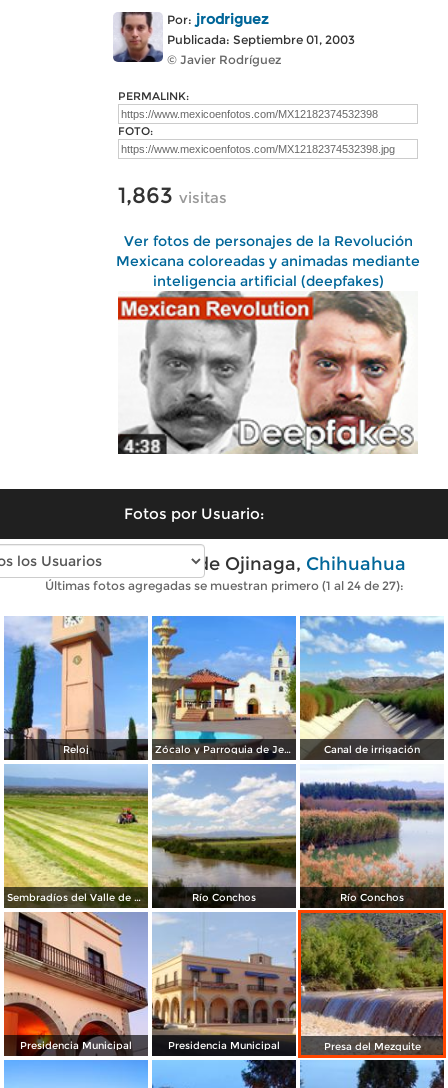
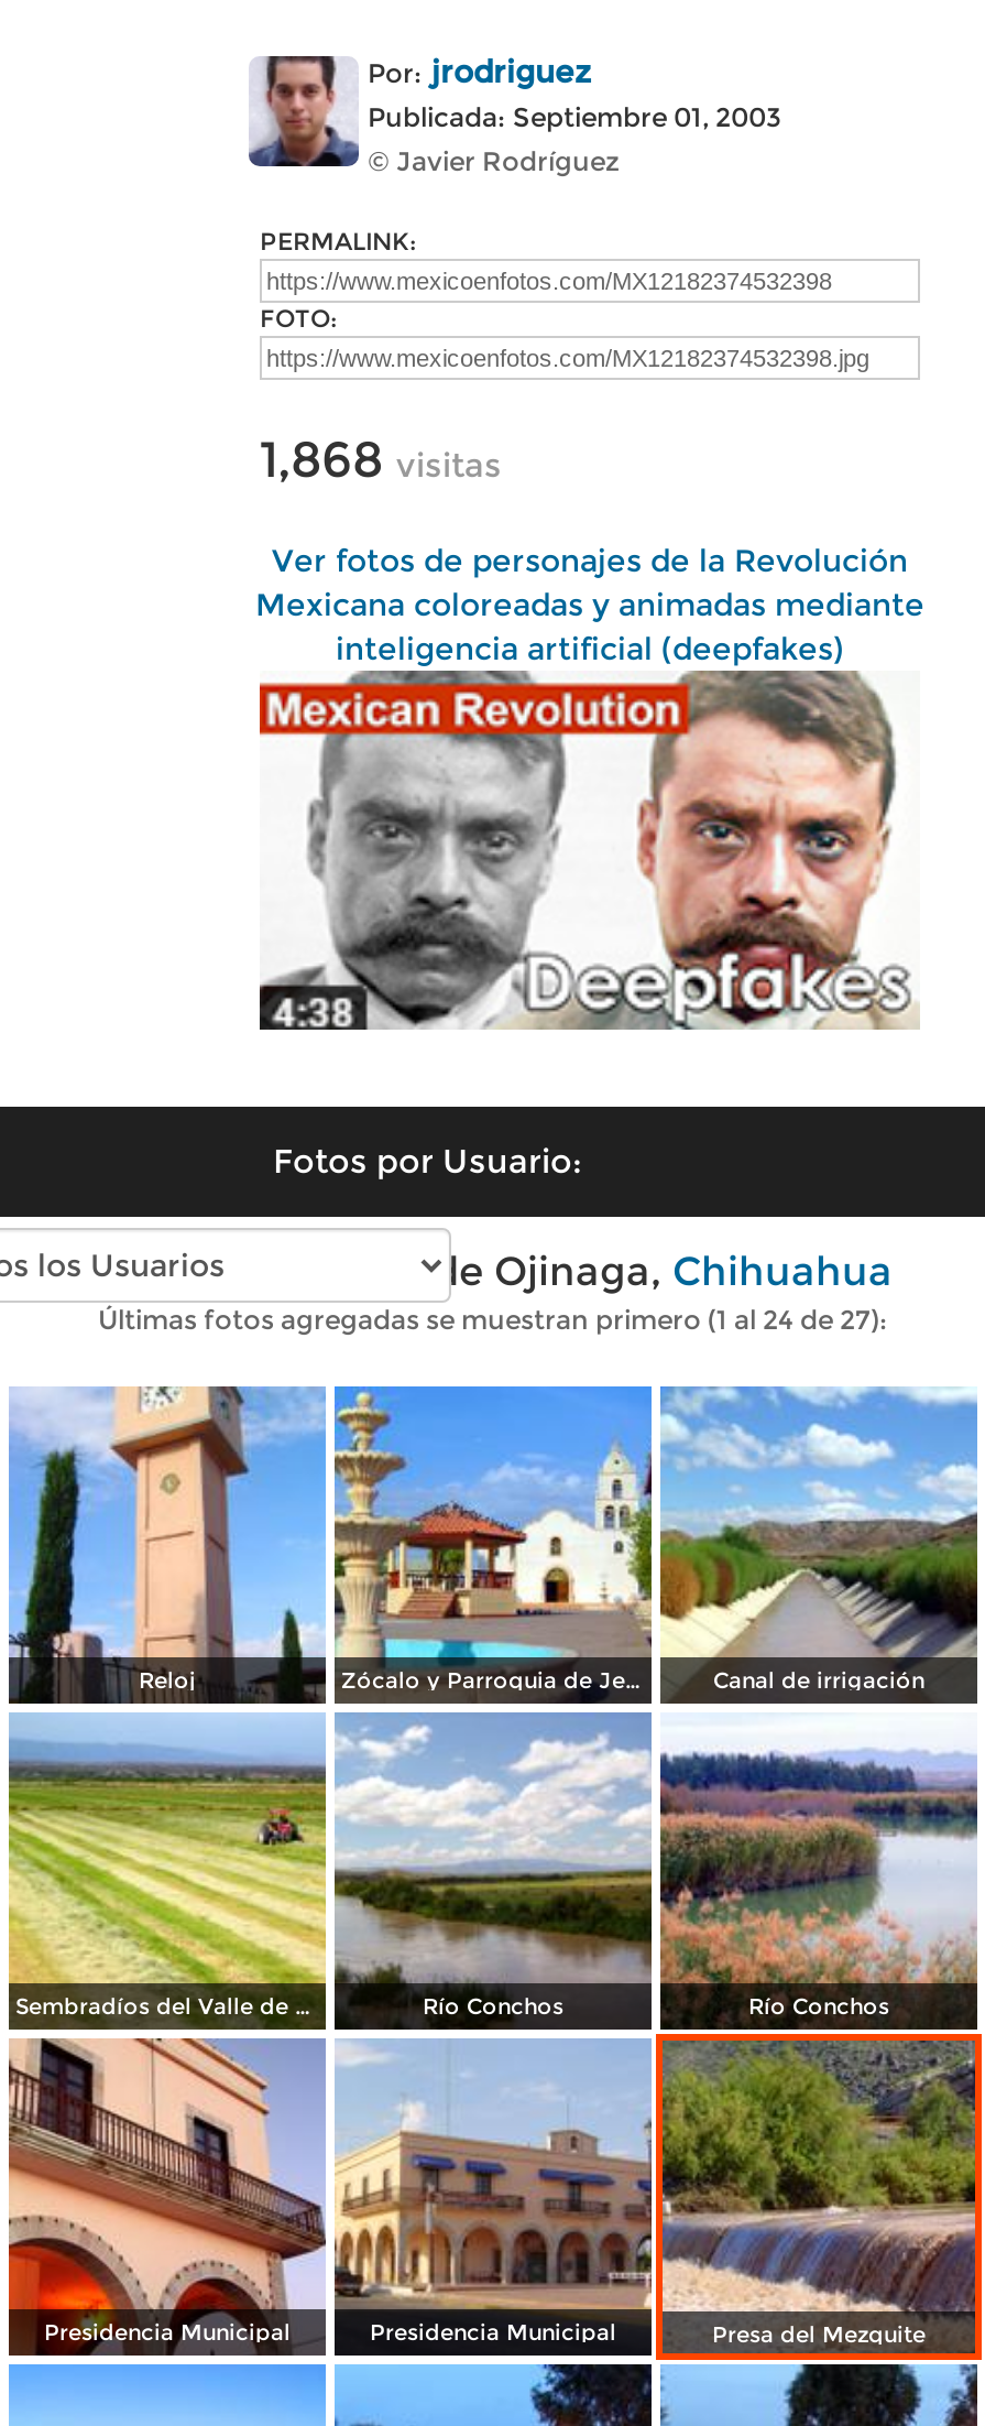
[118,181,227,209] 1,863 visitas -> [260,428,502,490] 1,868 visitas

